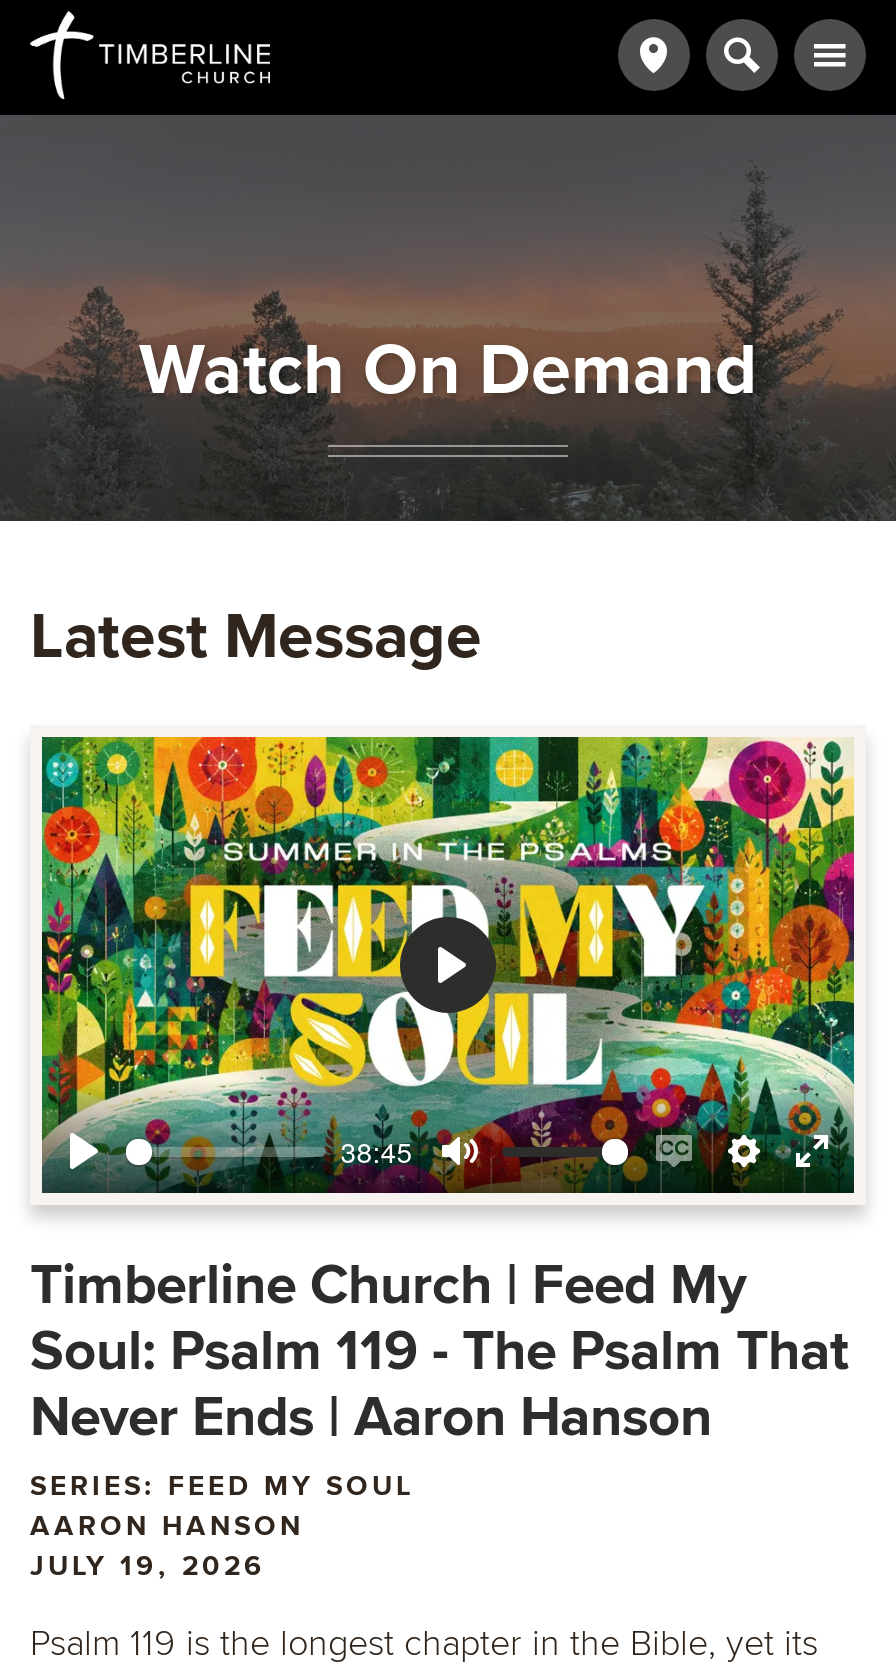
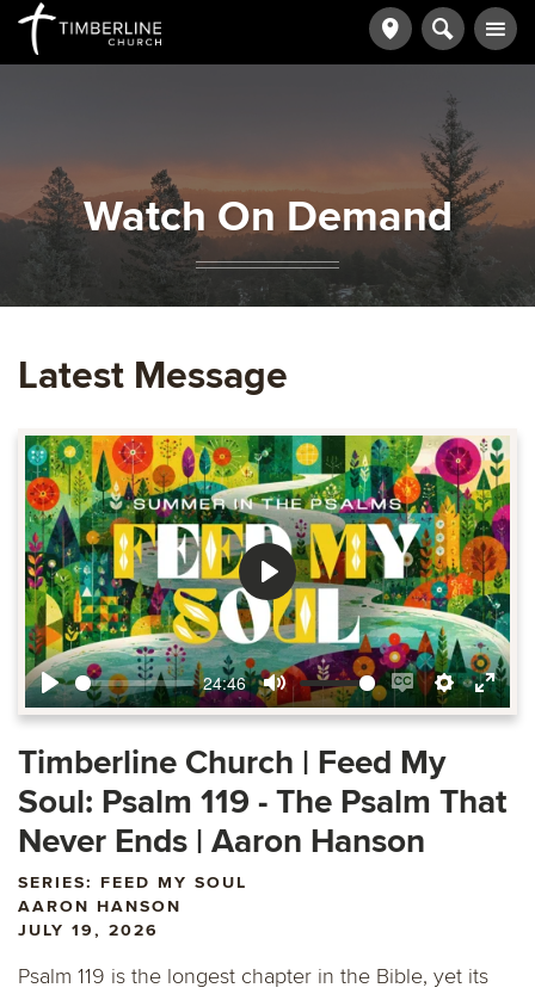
[340,1131,412,1171] 38:45 -> [203,671,246,694] 24:46

